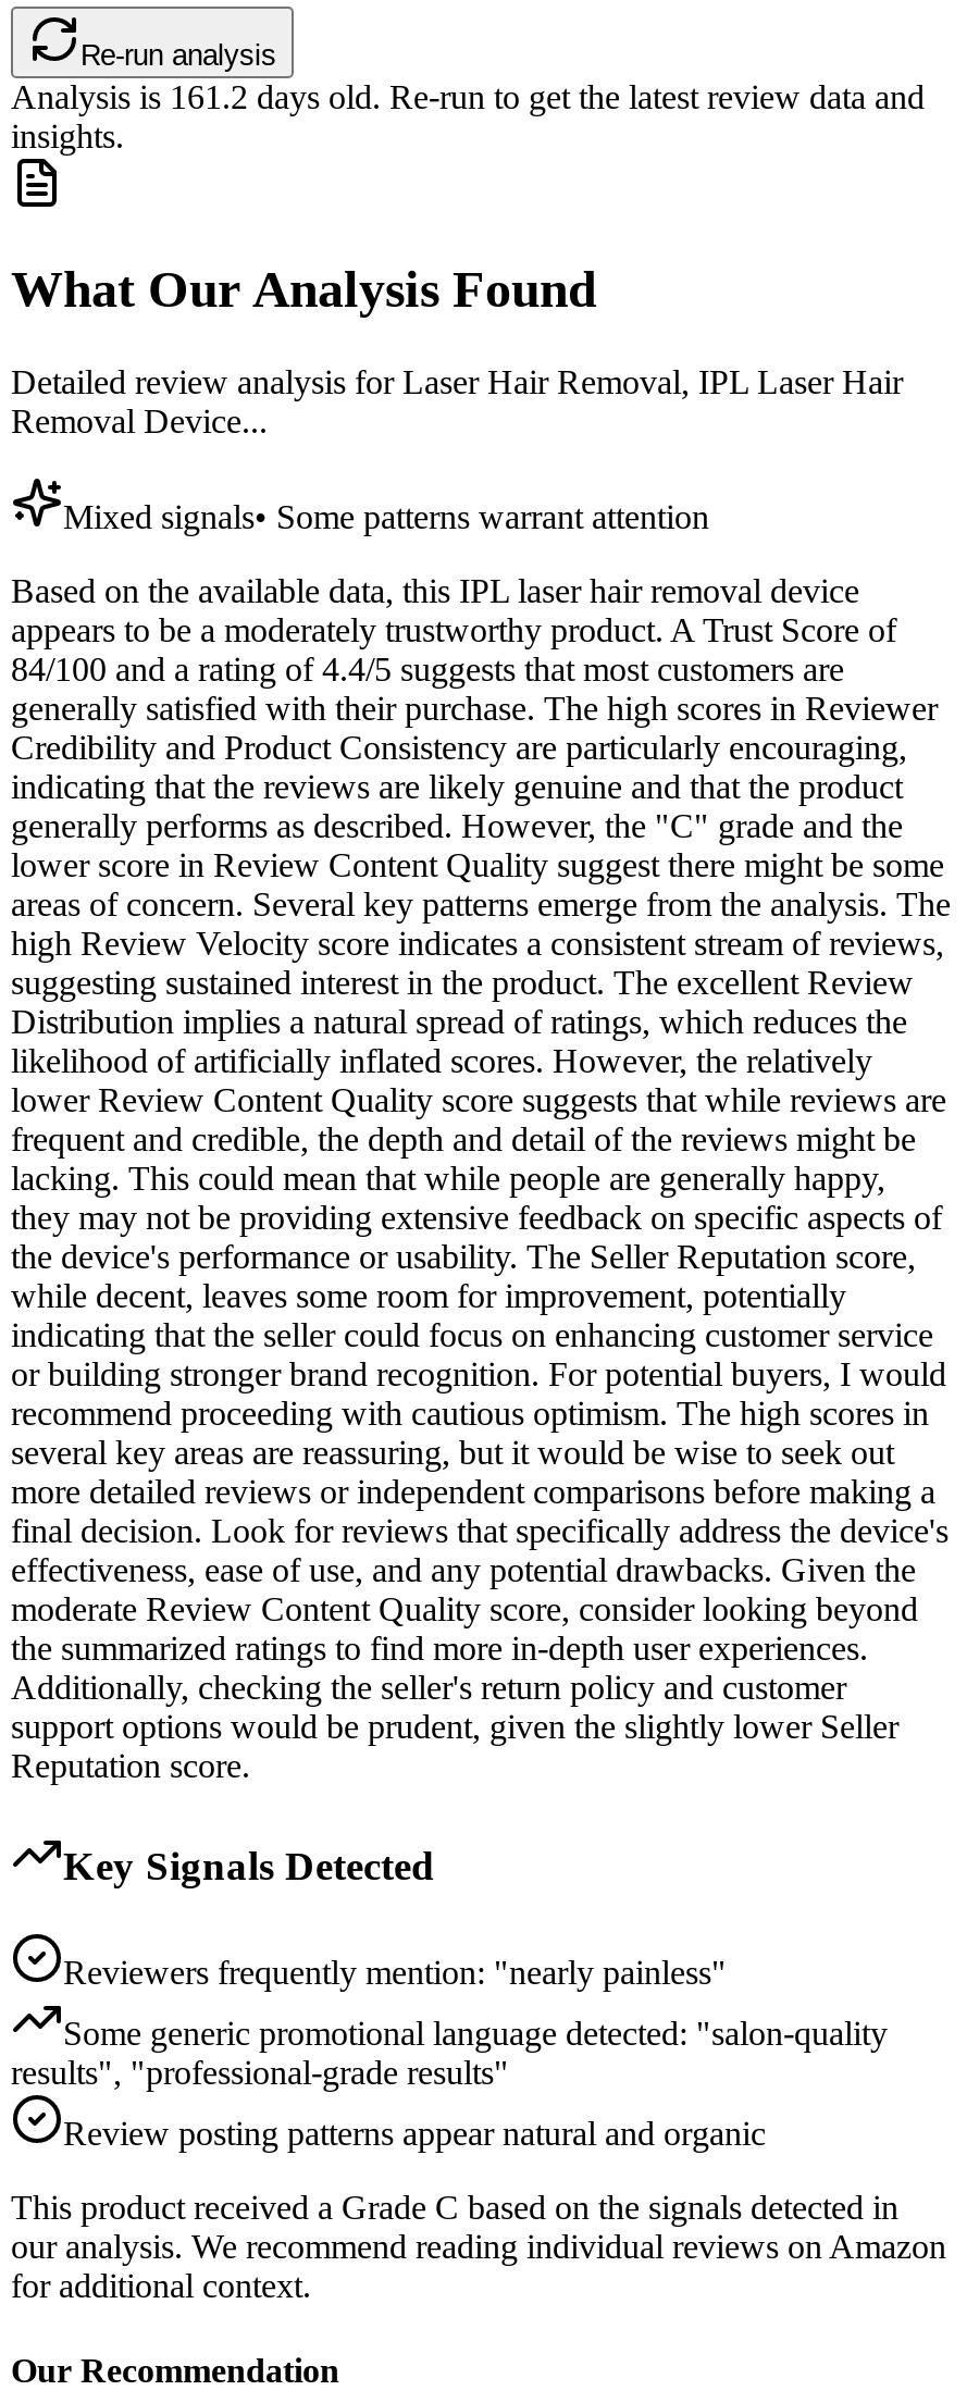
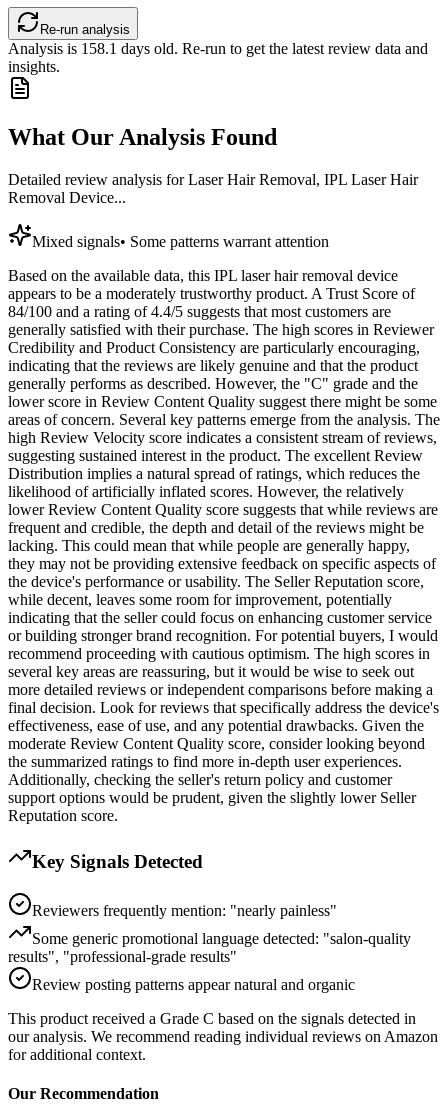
[11,79,925,116] Analysis is161.2days old. Re-run to get the latest review data and -> [8,40,428,57] Analysis is158.1days old. Re-run to get the latest review data and

